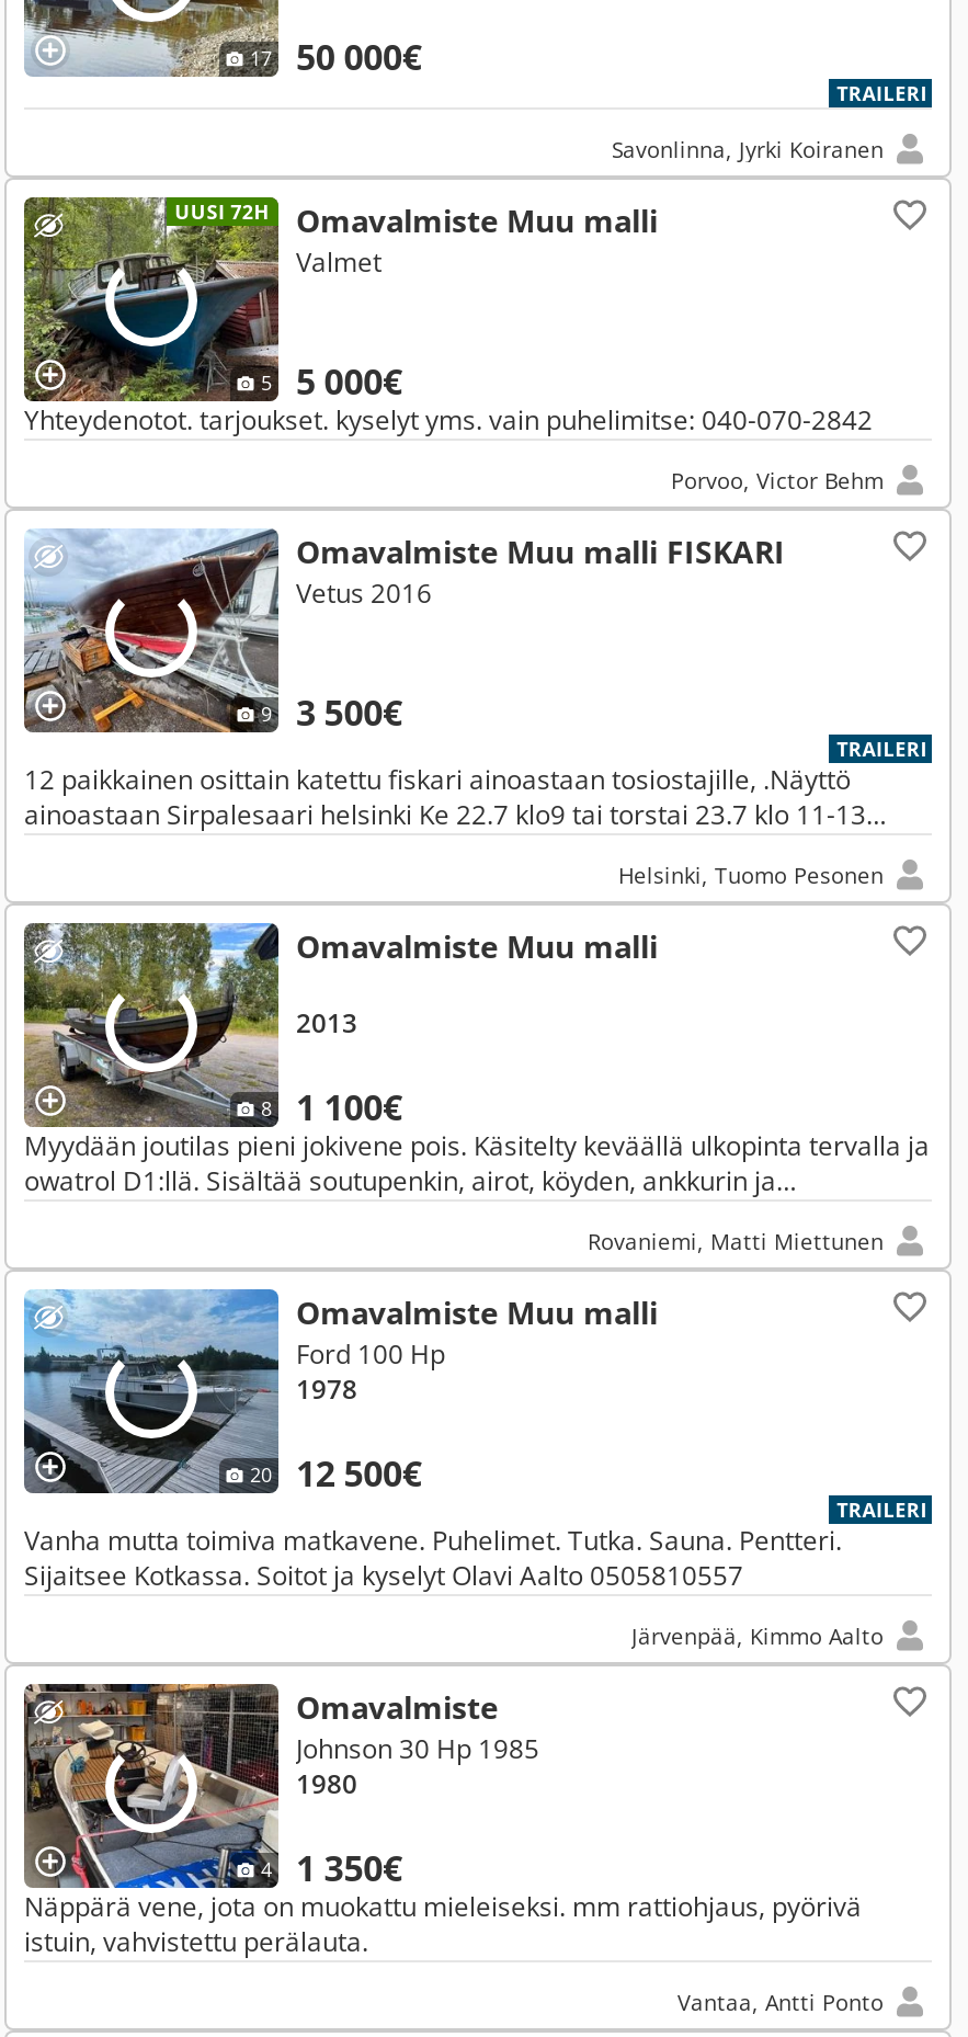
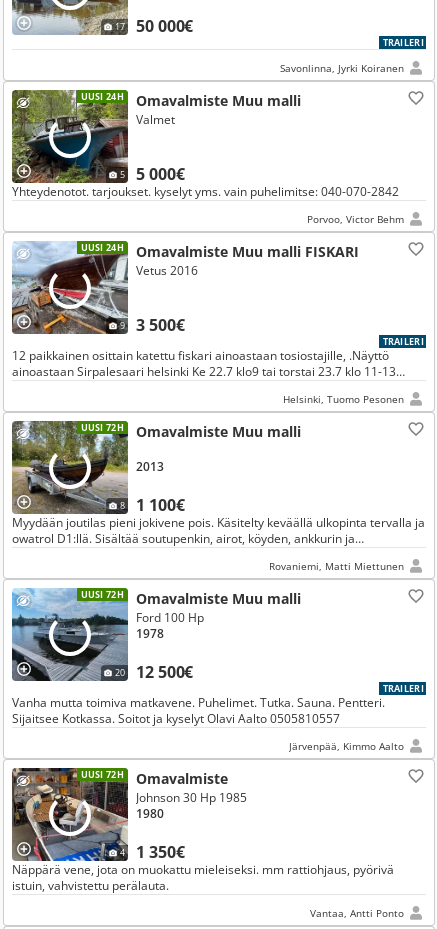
[175,197,658,241] UUSI 72H Omavalmiste Muu malli -> [81,90,301,110] UUSI 24H Omavalmiste Muu malli
none -> [81,241,124,254] UUSI 24H
none -> [81,421,124,434] UUSI 72H
none -> [81,588,124,601] UUSI 72H
none -> [81,768,124,781] UUSI 72H

